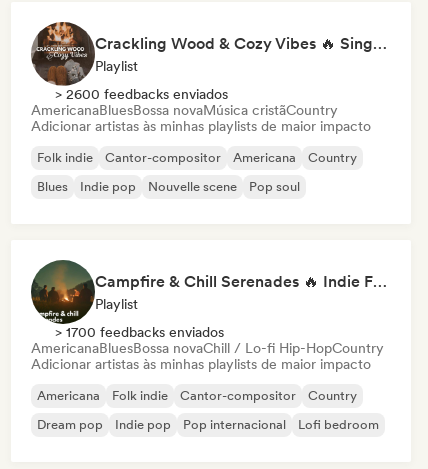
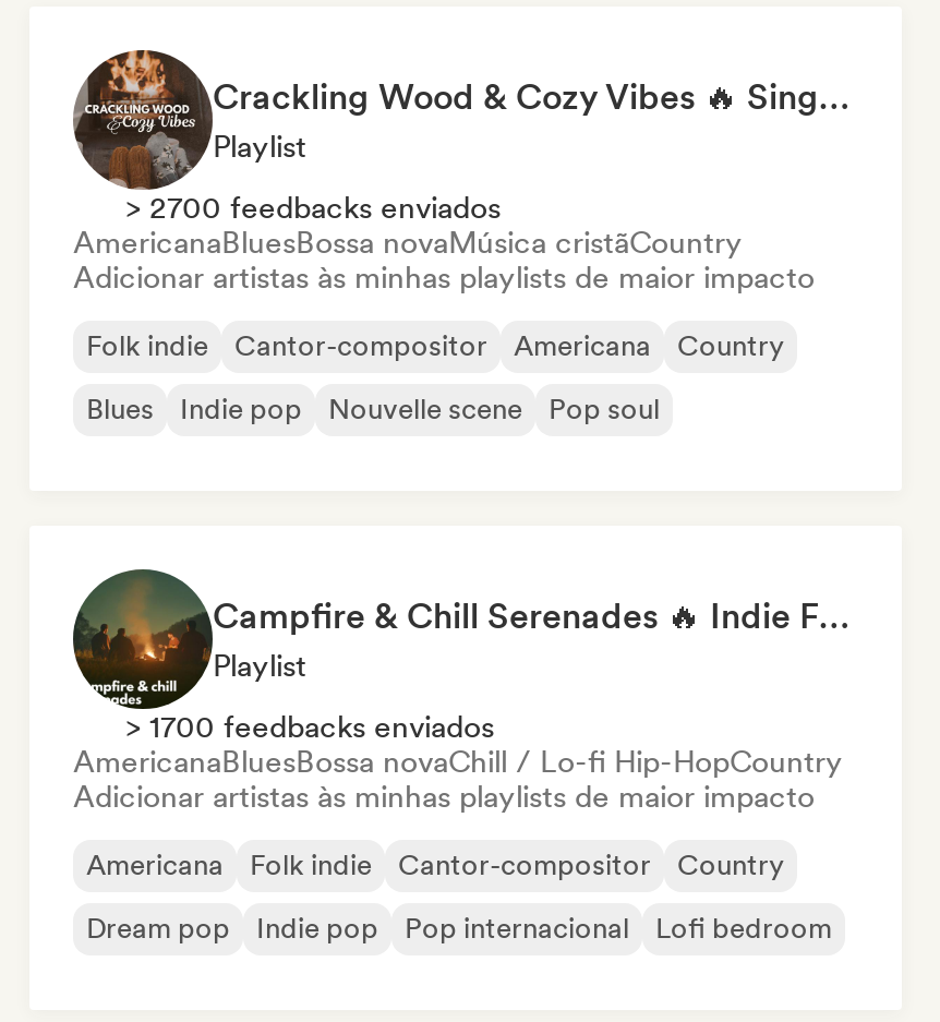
[55,86,228,102] > 2600 feedbacks enviados -> [125,190,501,225] > 2700 feedbacks enviados

